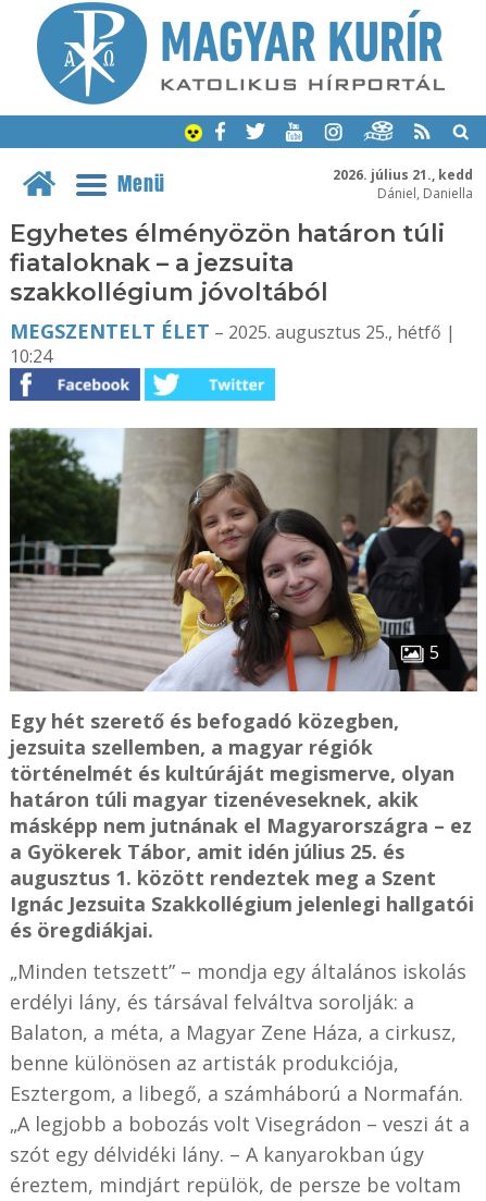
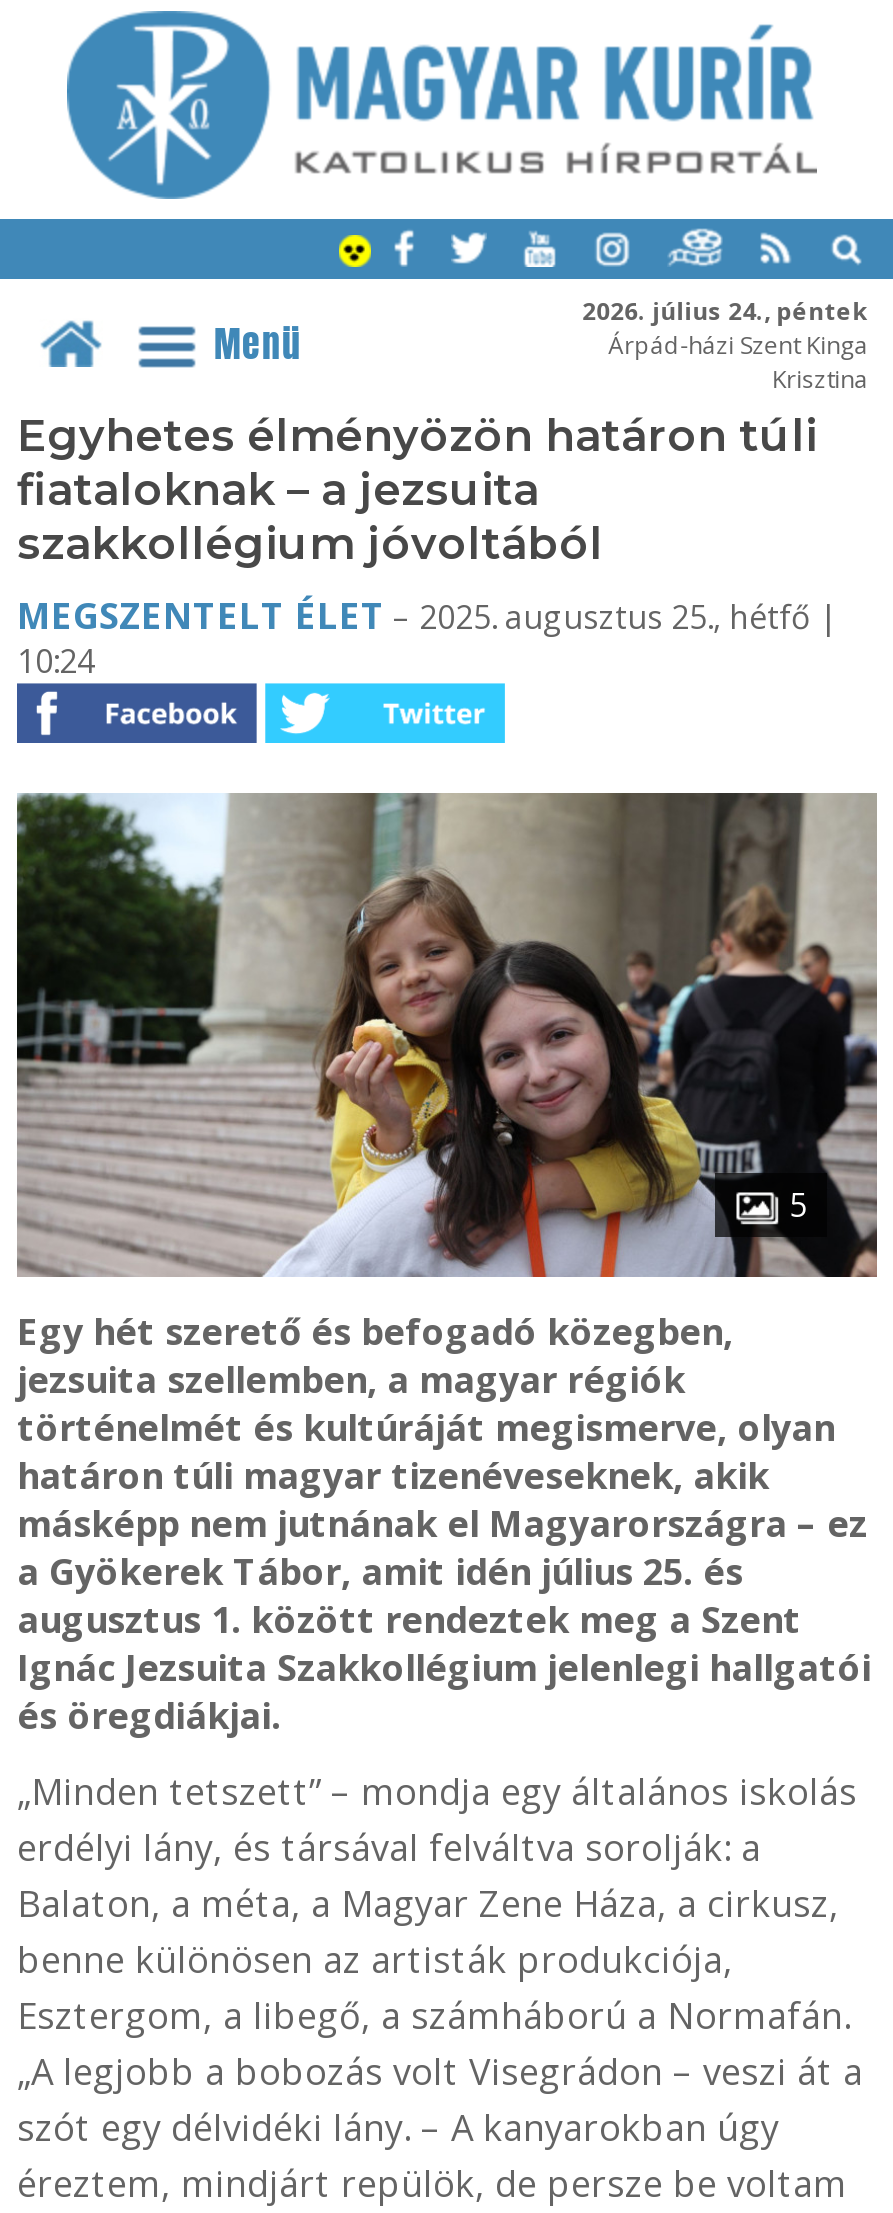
[332,165,473,202] 2026. július 21., kedd | Dániel, Daniella -> [582,293,868,395] 2026. július 24., péntek | Árpád-házi Szent Kinga | Krisztina

